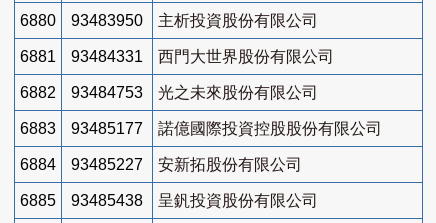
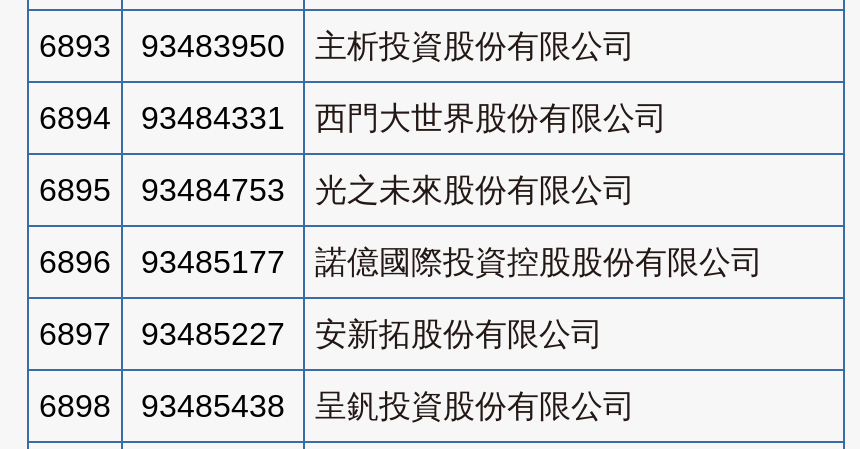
[20,12,318,29] 6880 93483950 主析投資股份有限公司 -> [39,29,635,63] 6893 93483950 主析投資股份有限公司
[20,48,334,65] 6881 93484331 西門大世界股份有限公司 -> [39,101,667,135] 6894 93484331 西門大世界股份有限公司
[20,84,318,101] 6882 93484753 光之未來股份有限公司 -> [39,173,635,207] 6895 93484753 光之未來股份有限公司
[20,120,382,137] 6883 93485177 諾億國際投資控股股份有限公司 -> [39,245,763,279] 6896 93485177 諾億國際投資控股股份有限公司
[20,156,302,173] 6884 93485227 安新拓股份有限公司 -> [39,317,603,351] 6897 93485227 安新拓股份有限公司
[20,192,318,209] 6885 93485438 呈釩投資股份有限公司 -> [39,389,635,423] 6898 93485438 呈釩投資股份有限公司

